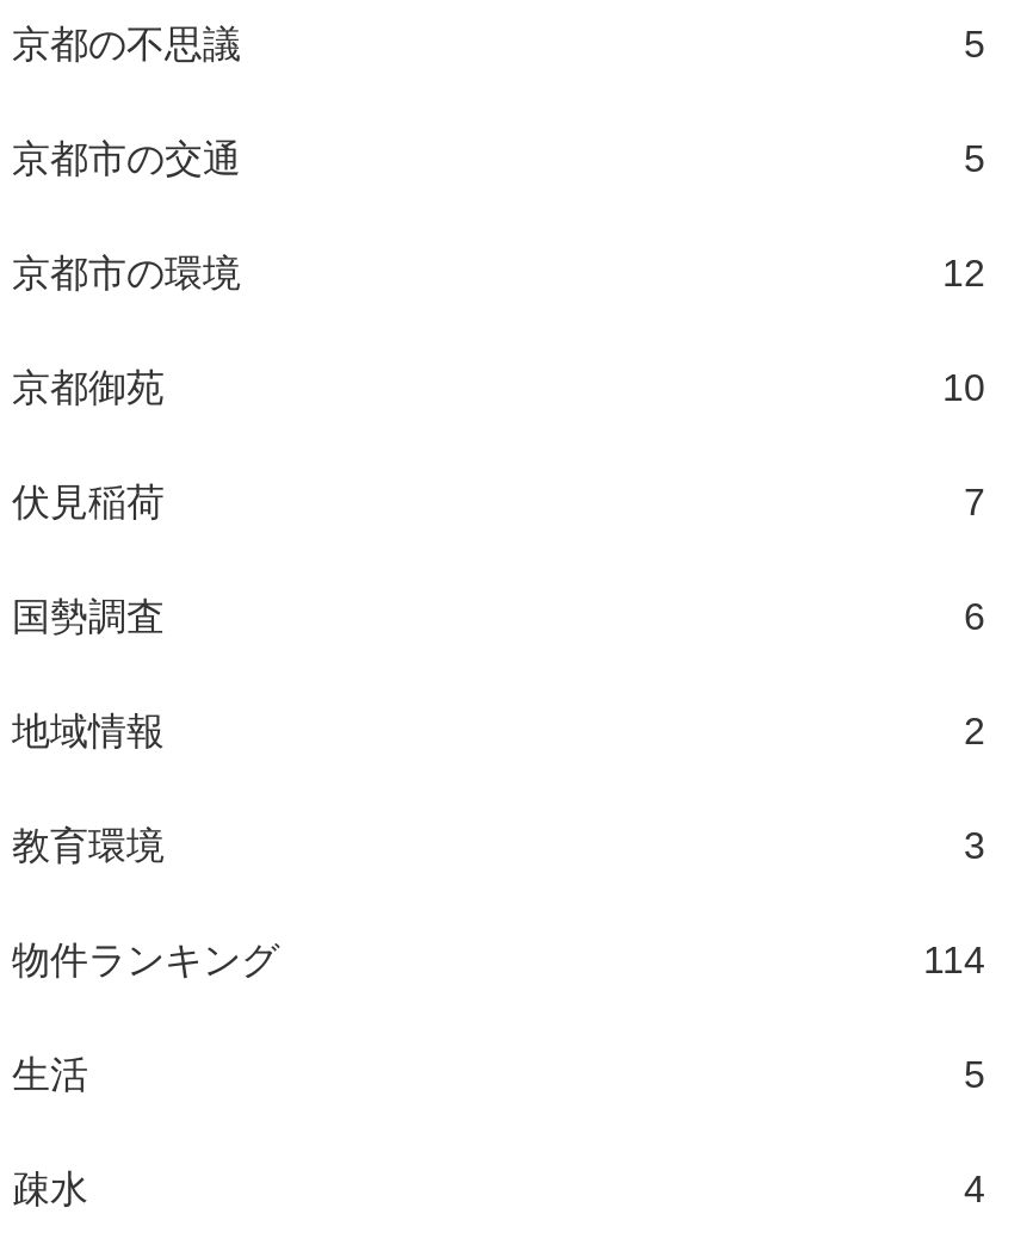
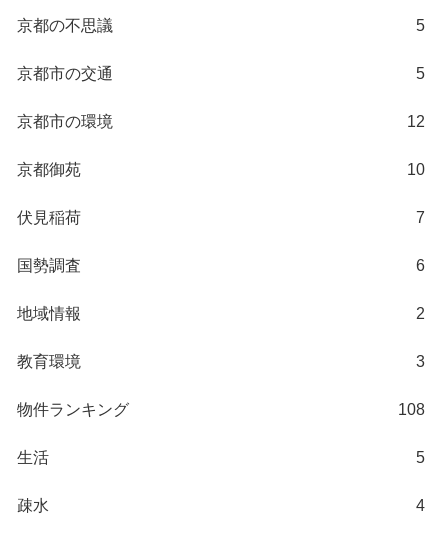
[923,940,985,980] 114 -> [398,401,425,418] 108

